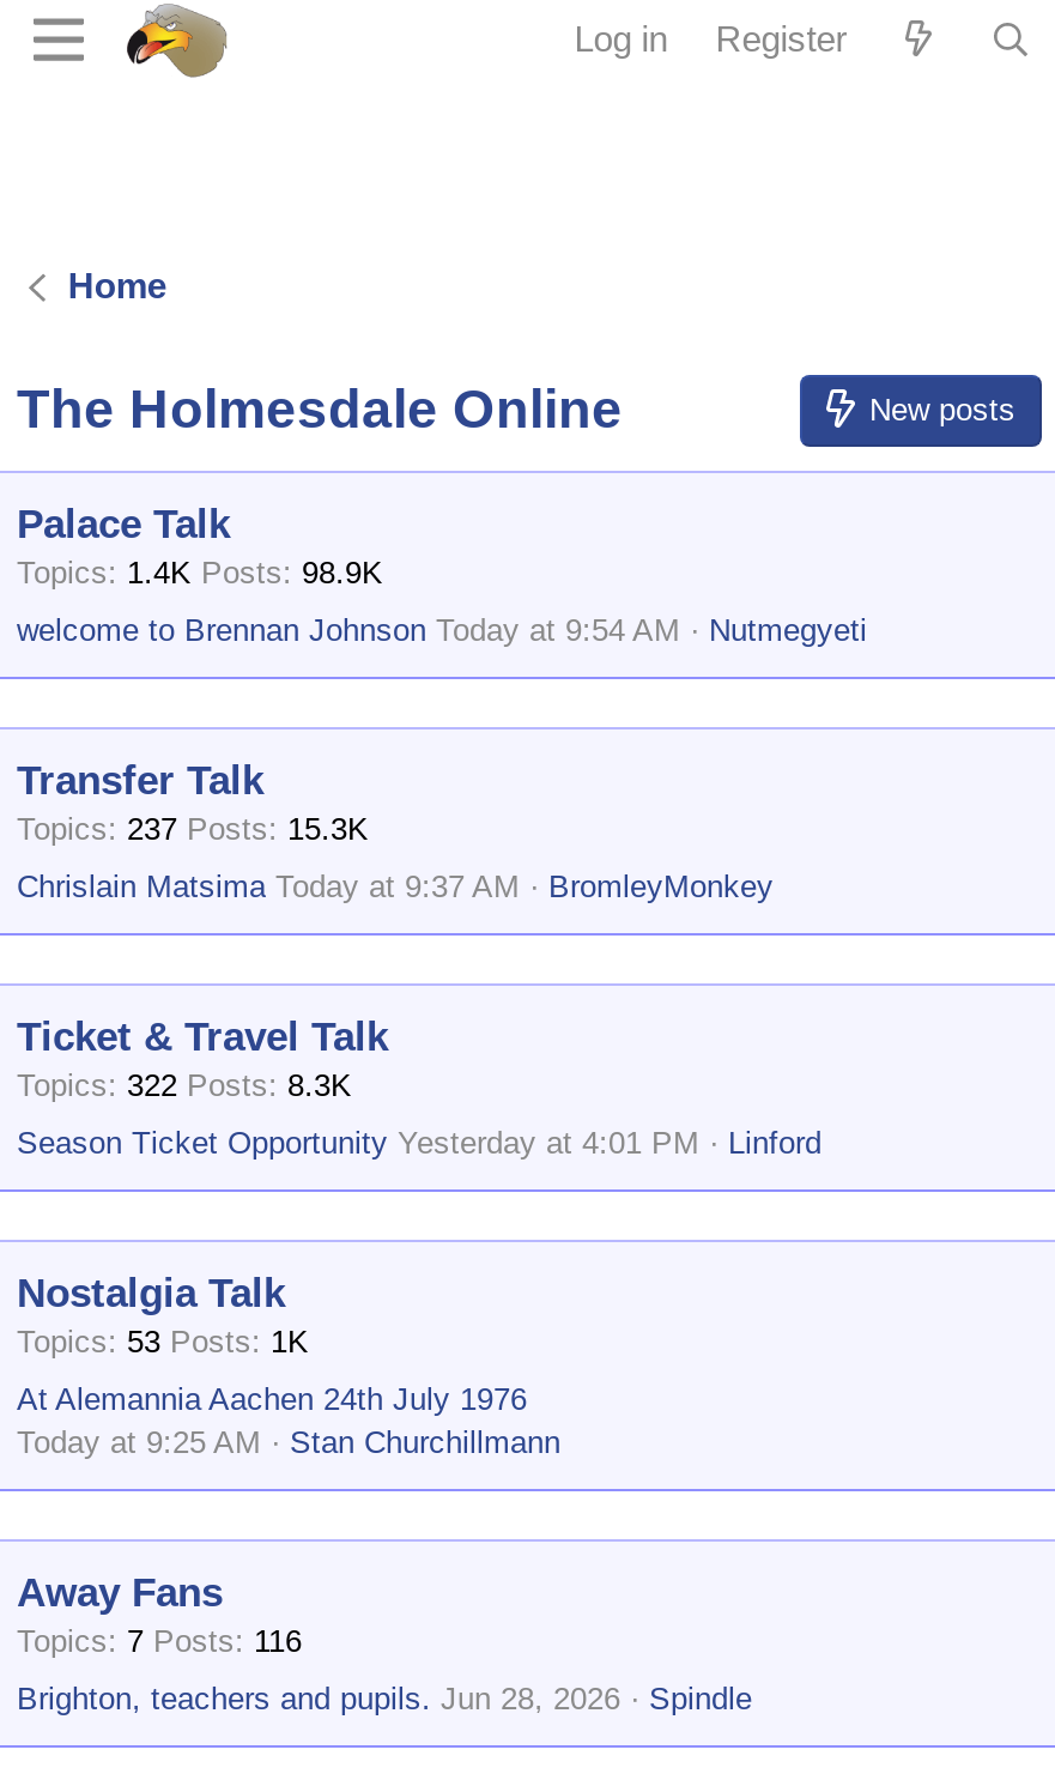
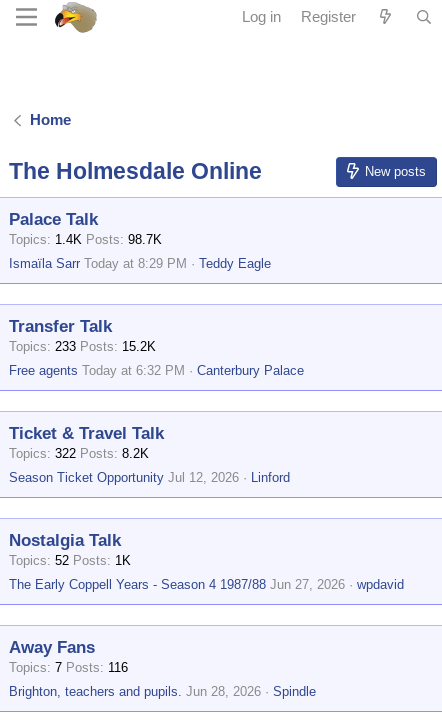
[17,555,383,591] Topics 1.4K Posts 98.9K -> [9,232,162,247] Topics 1.4K Posts 98.7K
[17,612,867,648] welcome to Brennan Johnson Today at 9:54 AM | Nutmegyeti -> [9,256,271,271] Ismaïla Sarr Today at 8:29 PM | Teddy Eagle
[17,811,369,847] Topics 237 Posts 15.3K -> [9,339,156,354] Topics 233 Posts 15.2K
[17,868,774,904] Chrislain Matsima Today at 9:37 AM | BromleyMonkey -> [9,363,304,378] Free agents Today at 6:32 PM | Canterbury Palace
[17,1067,352,1103] Topics 322 Posts 8.3K -> [9,446,149,461] Topics 322 Posts 8.2K
[17,1125,699,1161] Season Ticket Opportunity Yesterday at 4:01 PM -> [9,470,239,485] Season Ticket Opportunity Jul 12, 2026
[17,1324,309,1360] Topics 53 Posts 1K -> [9,553,131,568] Topics 52 Posts 1K
[17,1381,560,1460] At Alemannia Aachen 24th July 1976 | Today at 9:25 AM | Stan Churchillmann -> [9,577,404,592] The Early Coppell Years - Season 4 1987/88 Jun 27, 2026 | wpdavid

